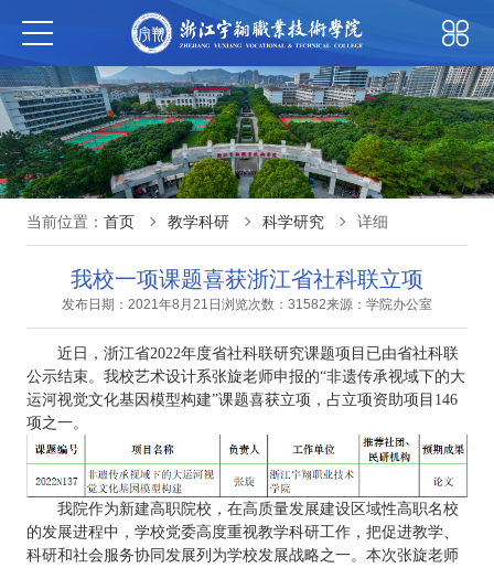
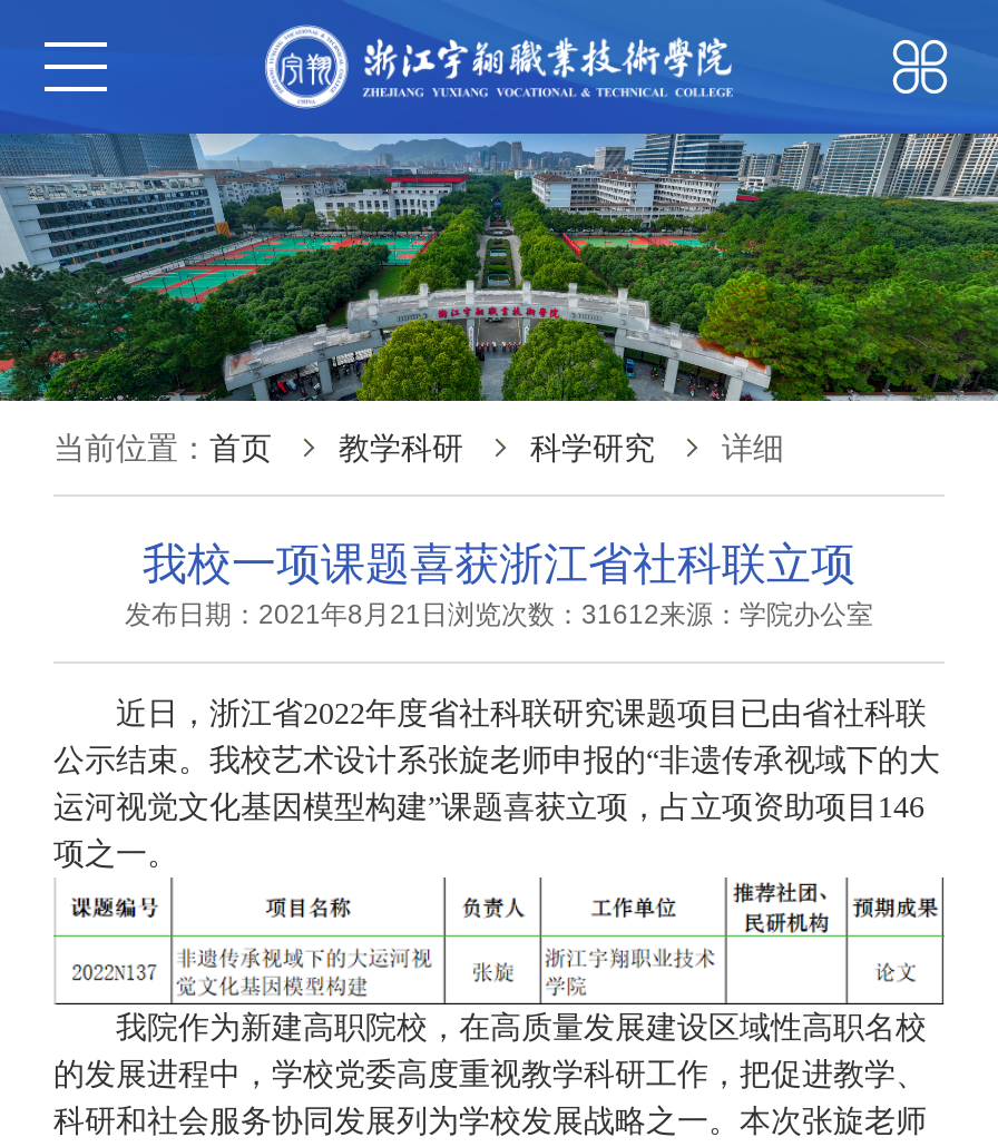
[62,297,432,312] 发布日期：2021年8月21日浏览次数：31582来源：学院办公室 -> [125,599,873,630] 发布日期：2021年8月21日浏览次数：31612来源：学院办公室

